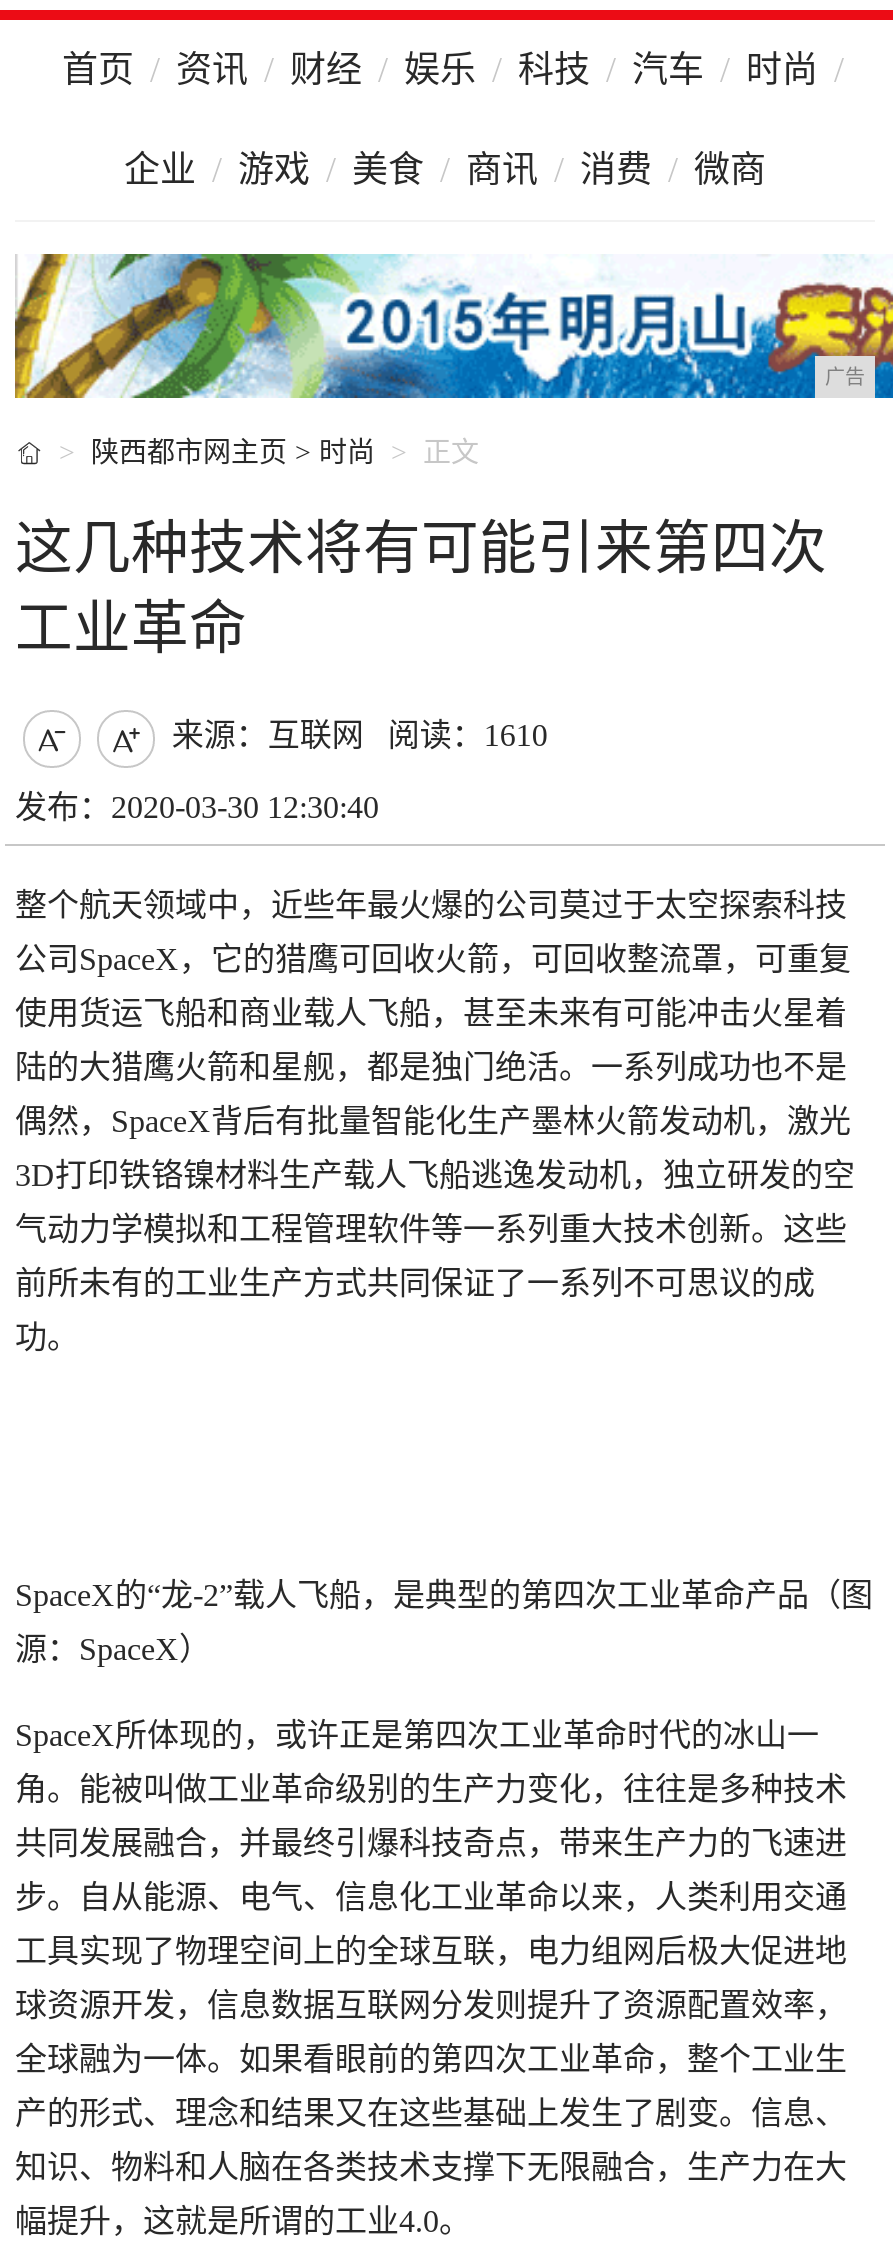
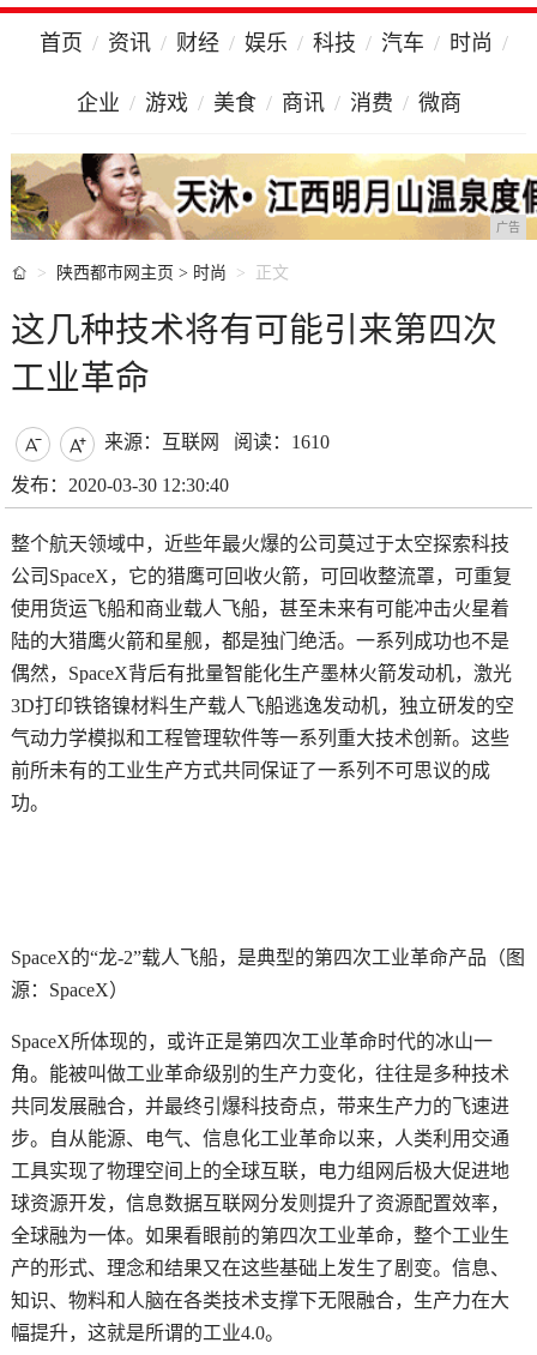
[13,252,887,400] [image] -> [10,152,533,241] [image]

